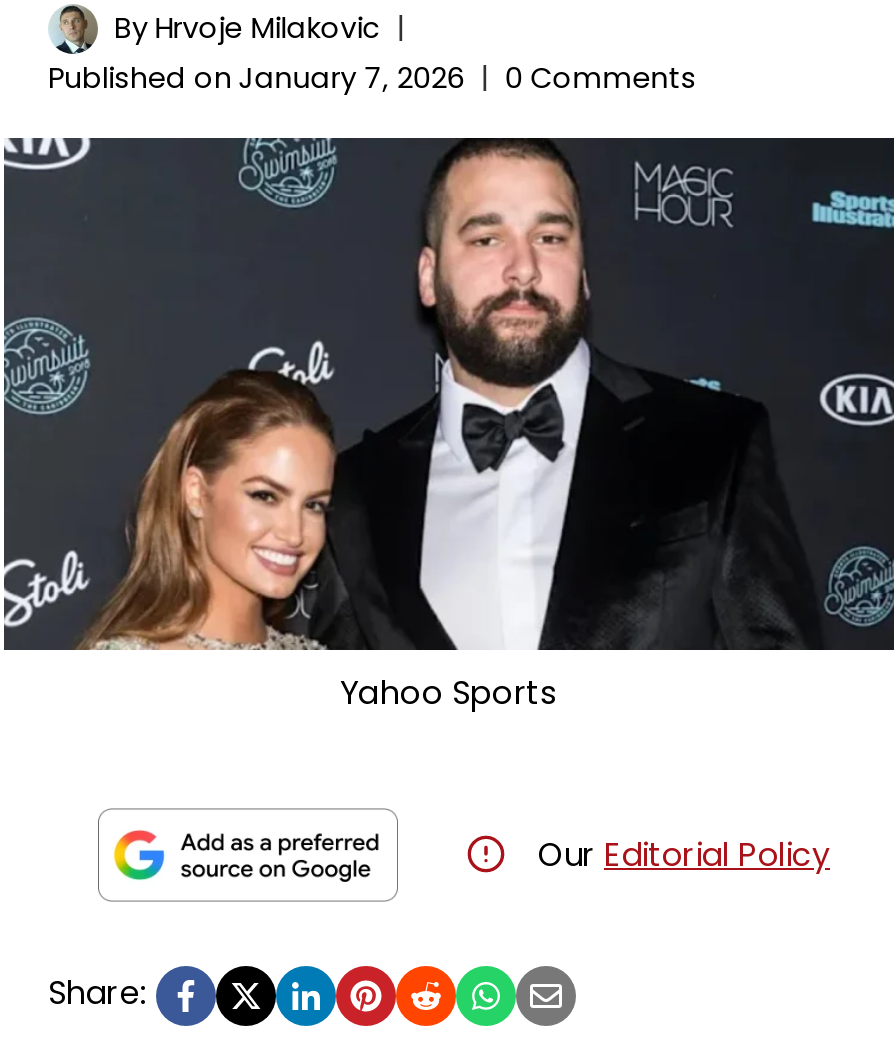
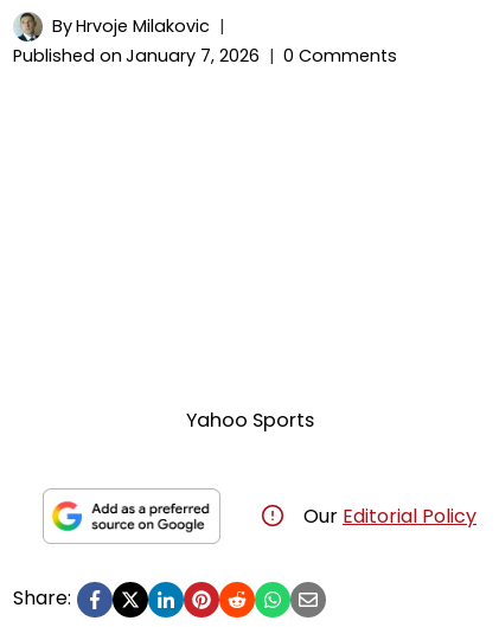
[6,136,890,652] [image] -> none

